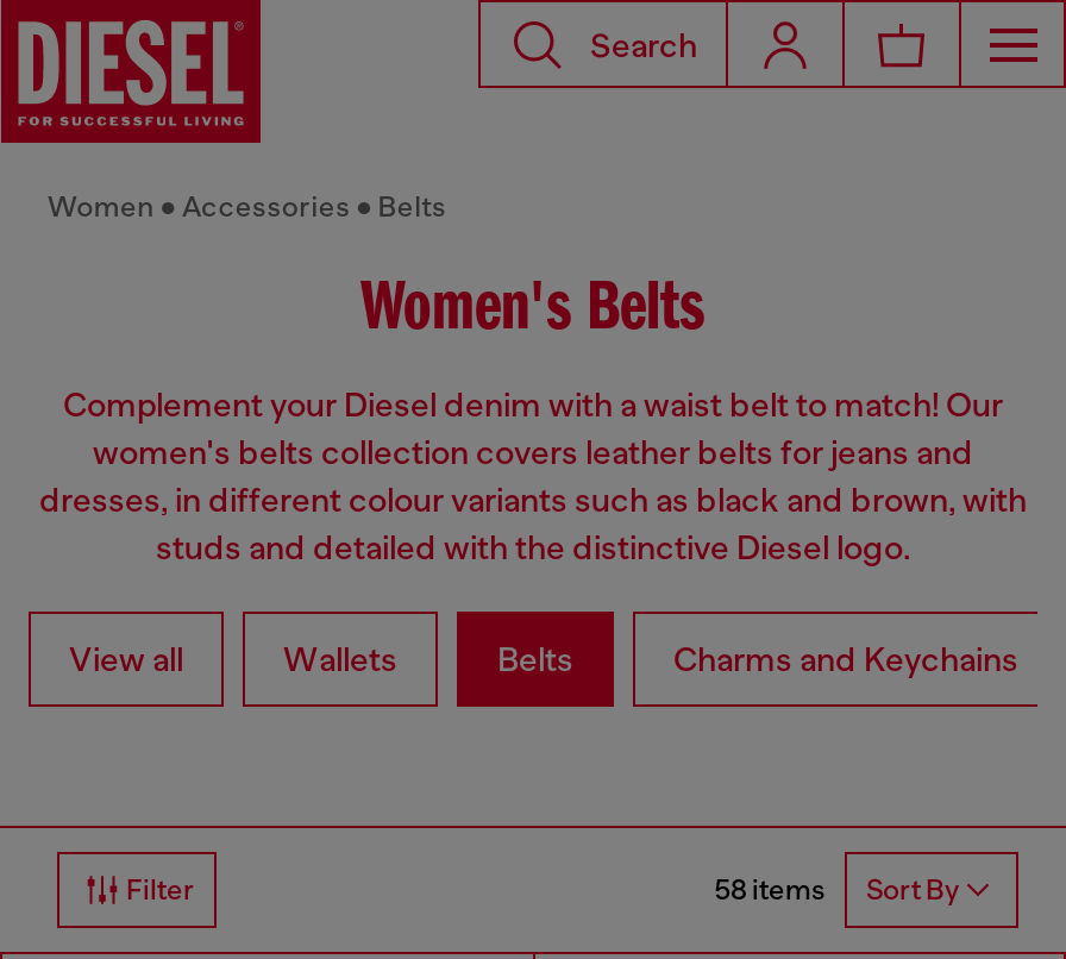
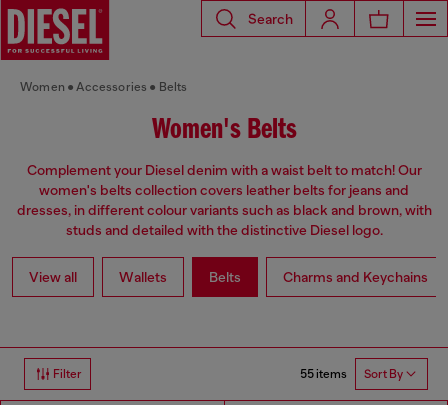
[714,873,959,908] 58 items Sort By -> [300,367,403,381] 55 items Sort By

